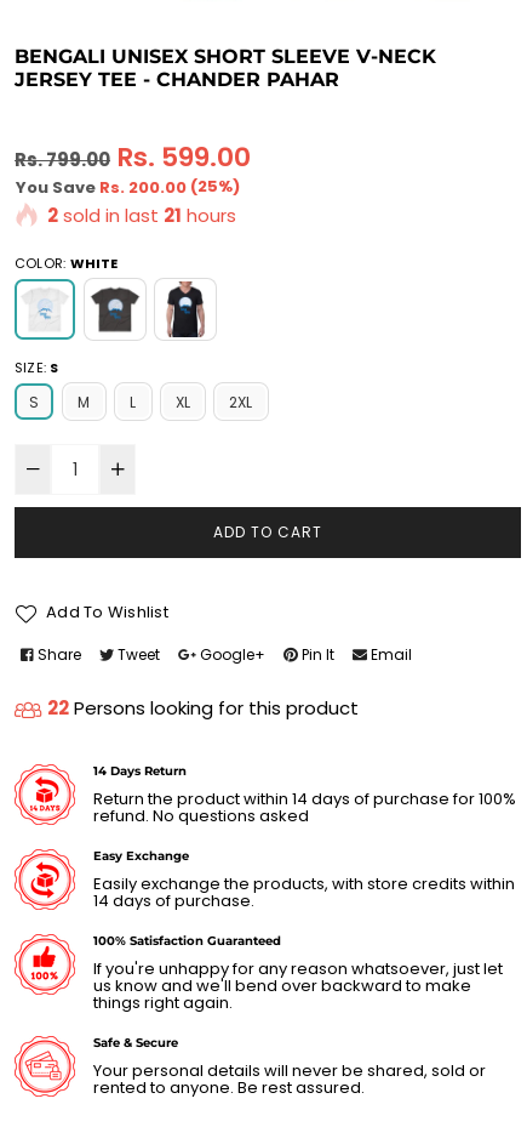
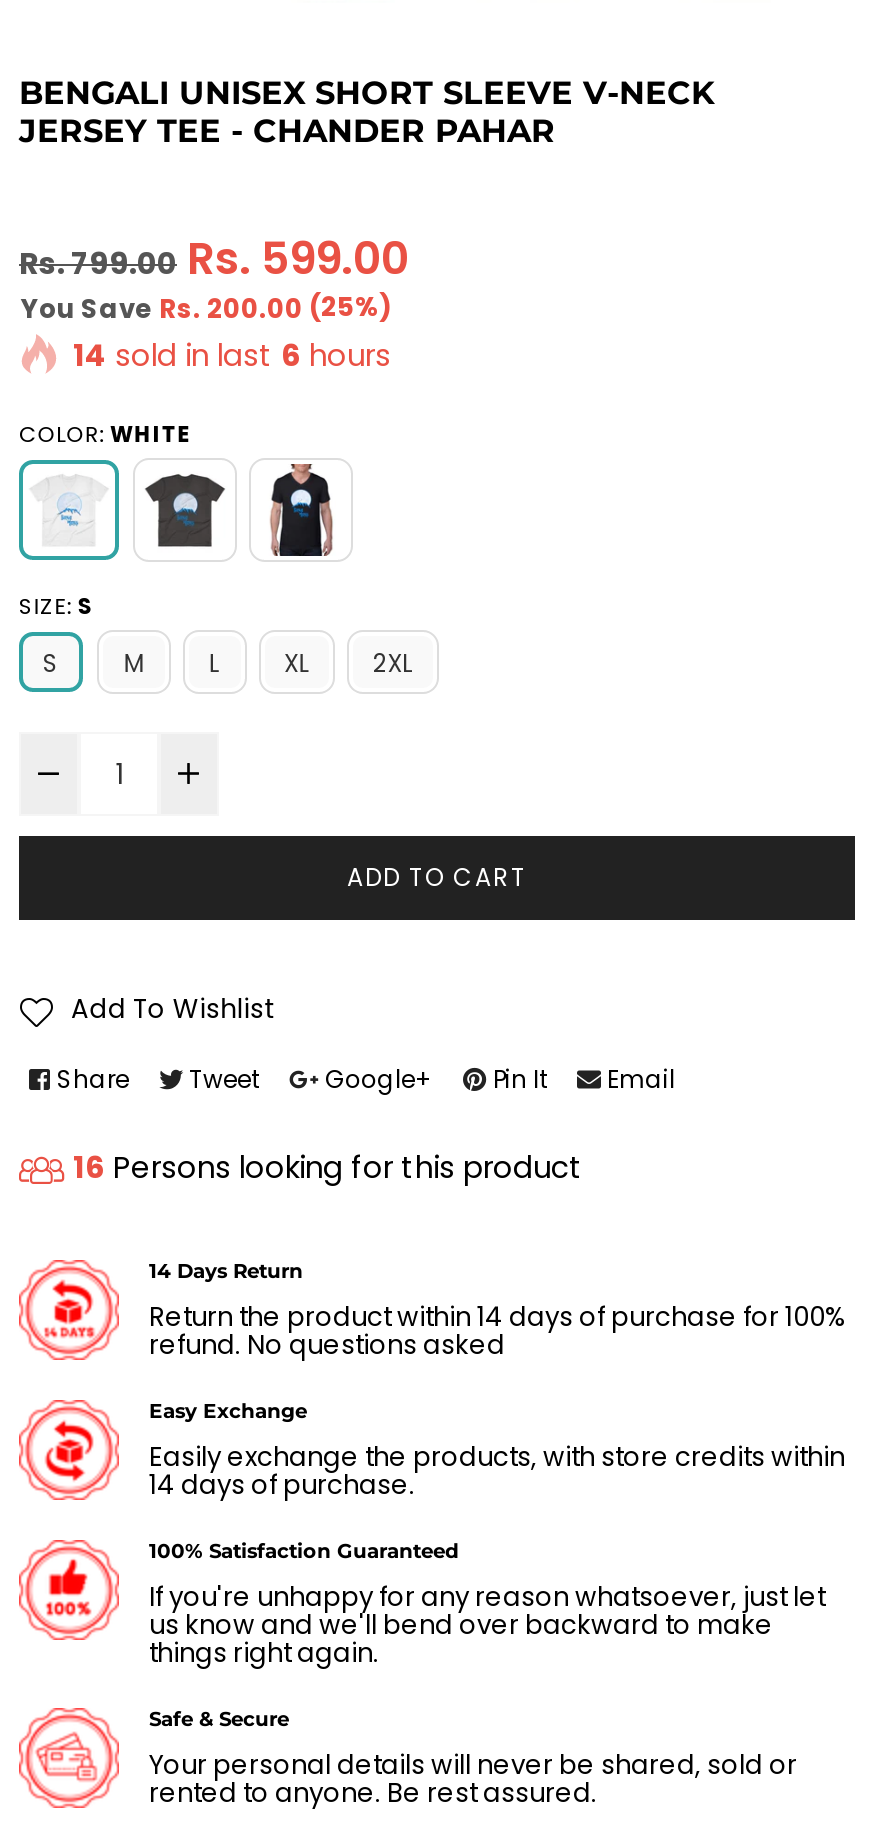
[47,203,236,228] 2 sold in last 21 hours -> [73,334,391,376] 14 sold in last 6 hours
[47,695,359,721] 22 Persons looking for this product -> [73,1146,583,1188] 16 Persons looking for this product

